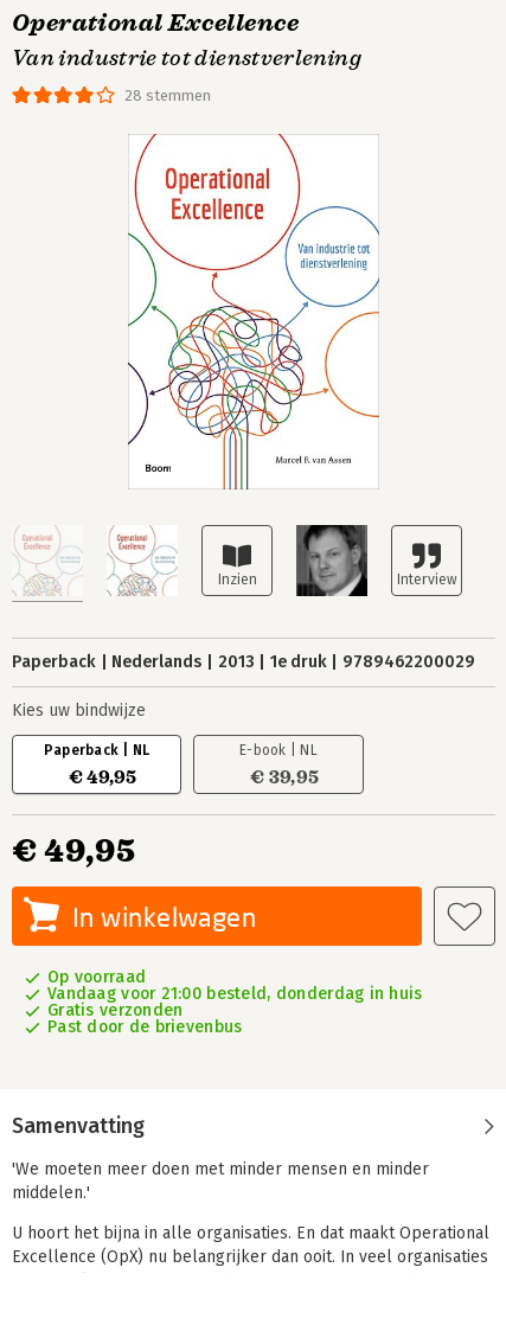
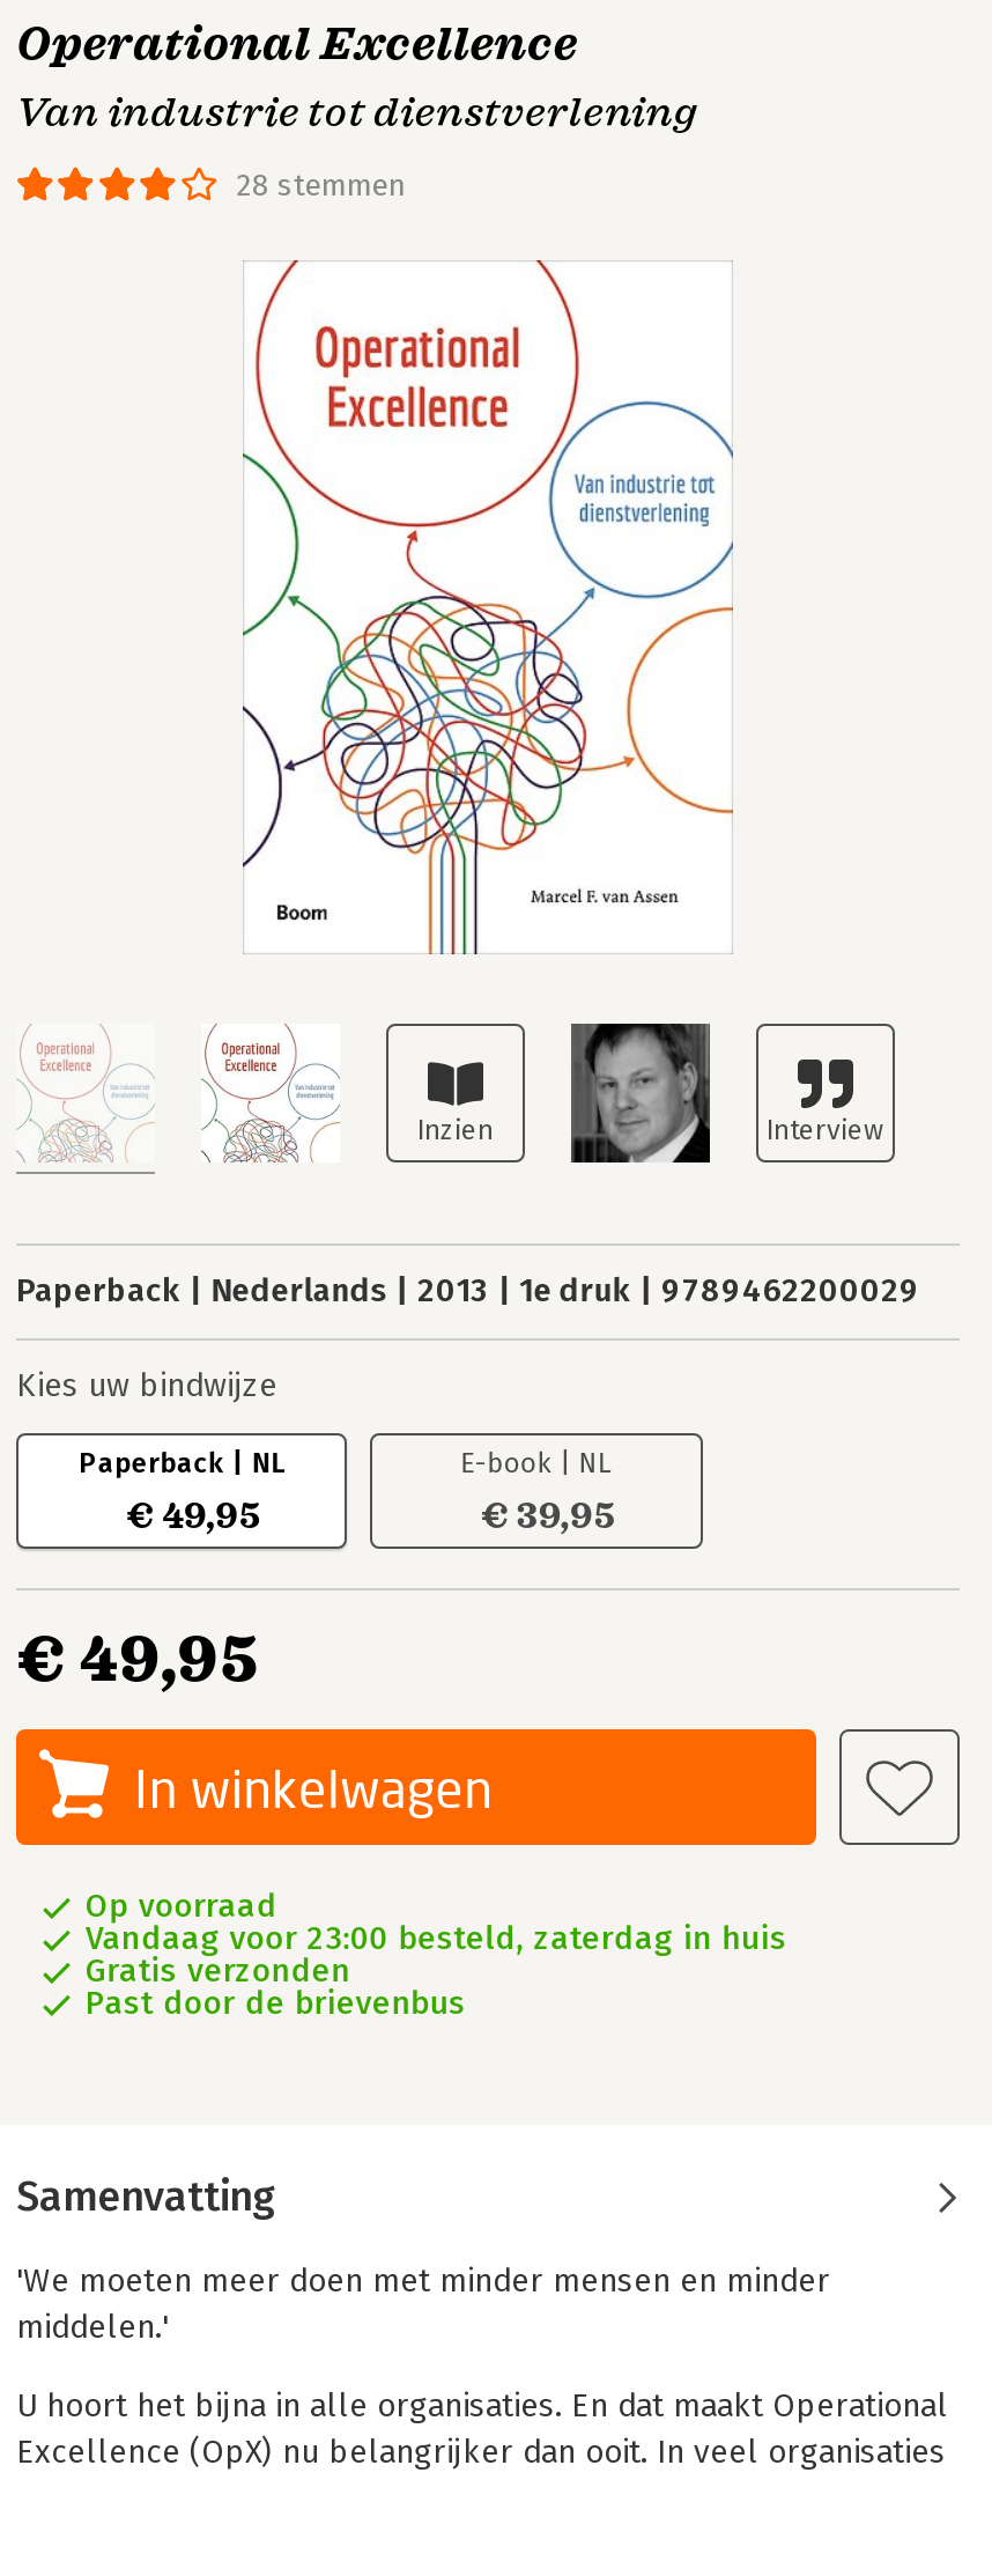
[47,984,423,1004] Vandaag voor 21:00 besteld, donderdag in huis -> [86,1919,787,1958] Vandaag voor 23:00 besteld, zaterdag in huis

